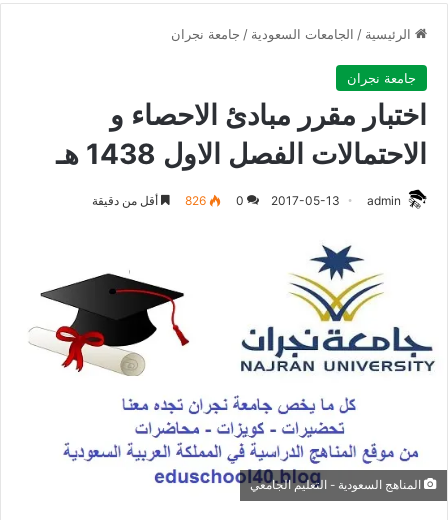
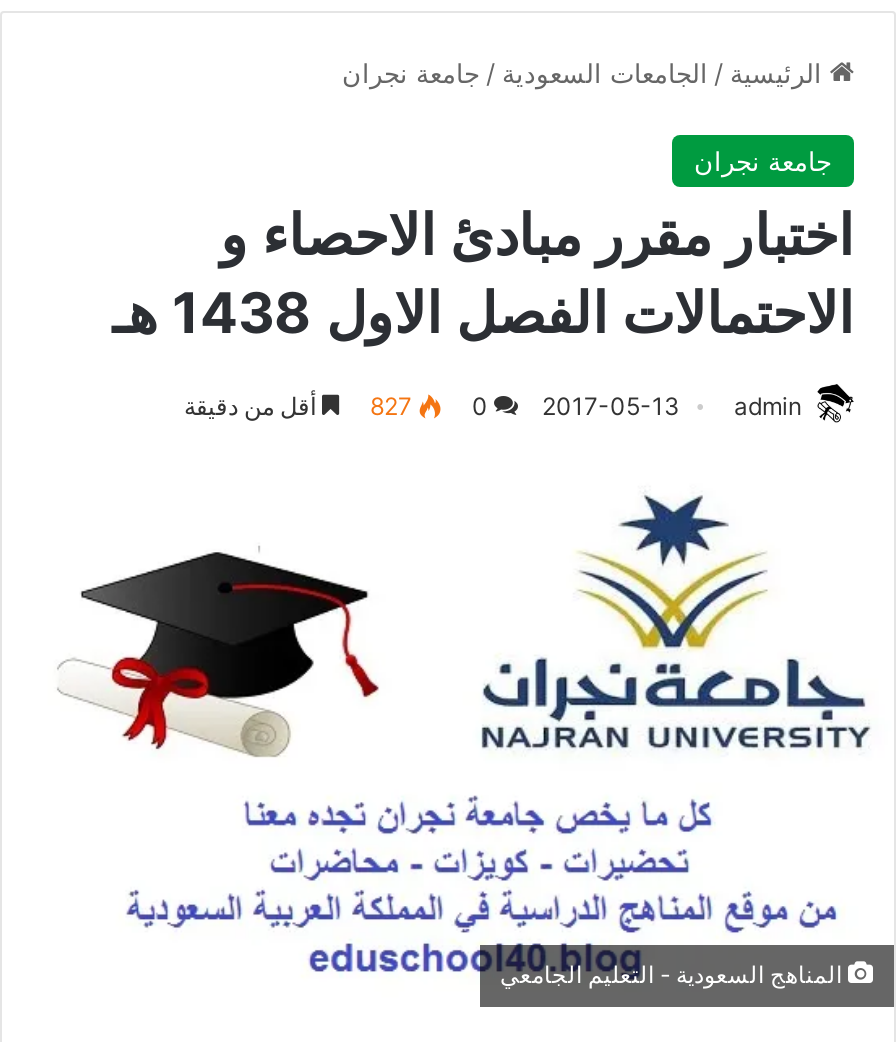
[185,193,206,208] 826 -> [370,391,412,421] 827

